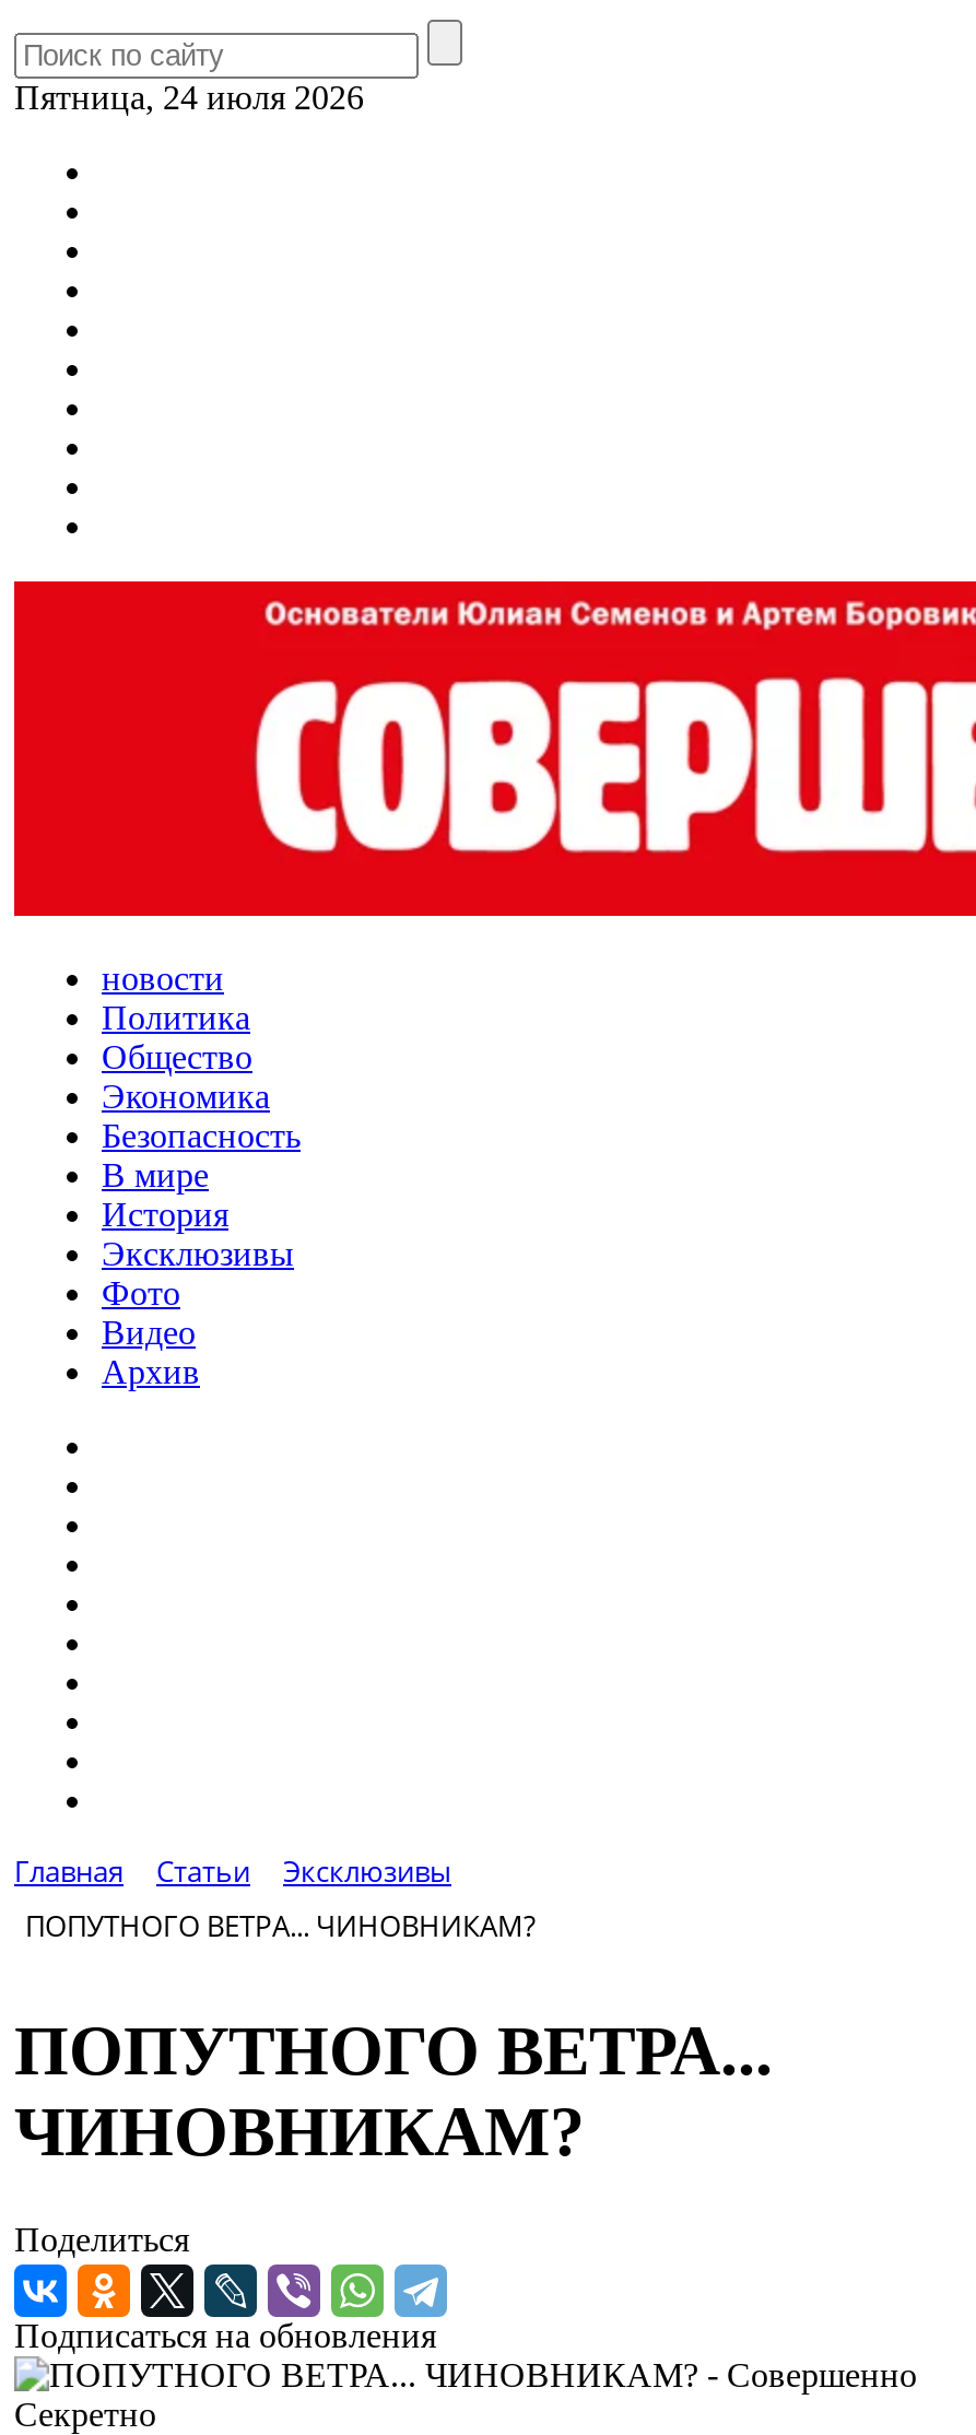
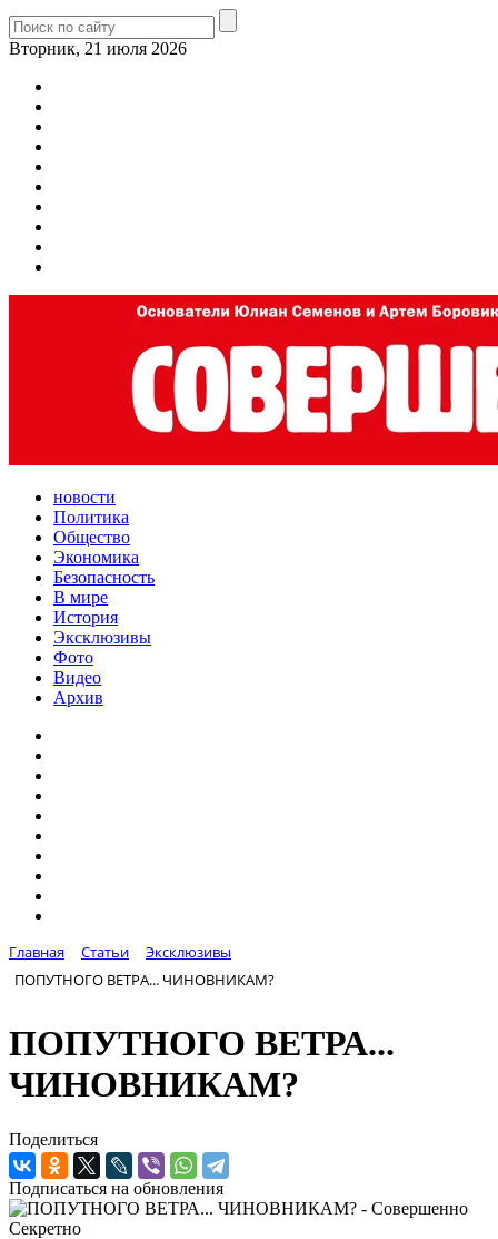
[14,79,364,116] Пятница, 24 июля 2026 -> [9,39,187,58] Вторник, 21 июля 2026

